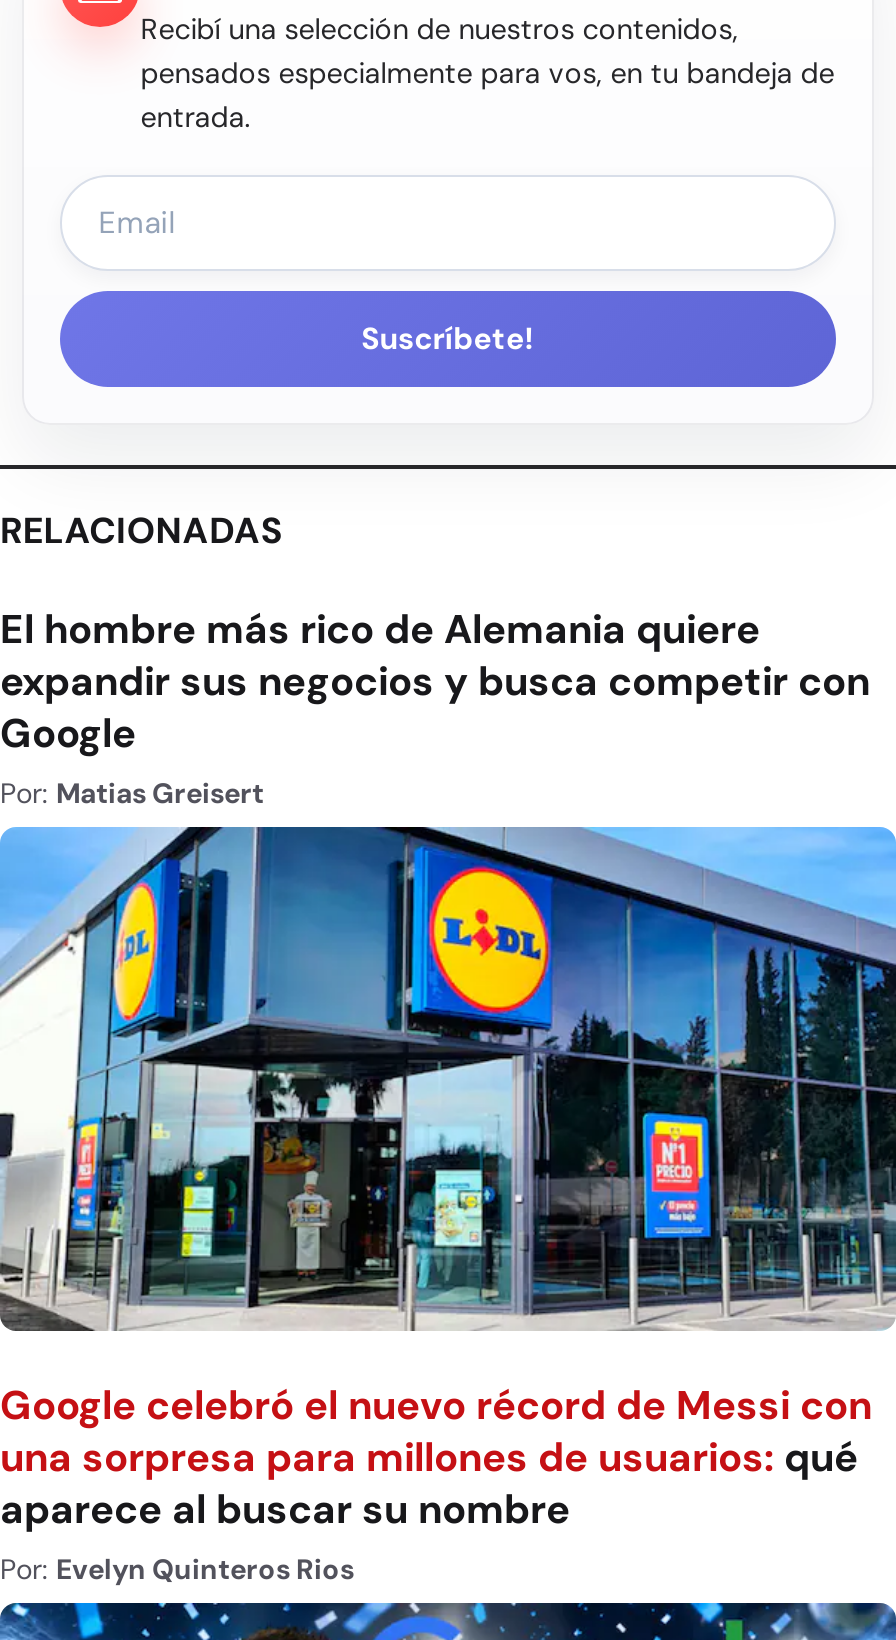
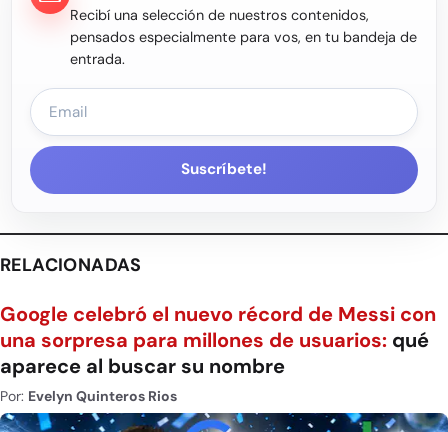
[0,603,870,811] El hombre más rico de Alemania quiere | expandir sus negocios y busca competir con | Google | Por: Matias Greisert -> none
[6,824,890,1332] [image] -> none

